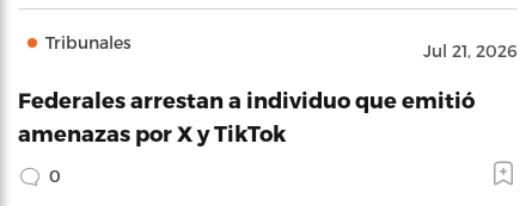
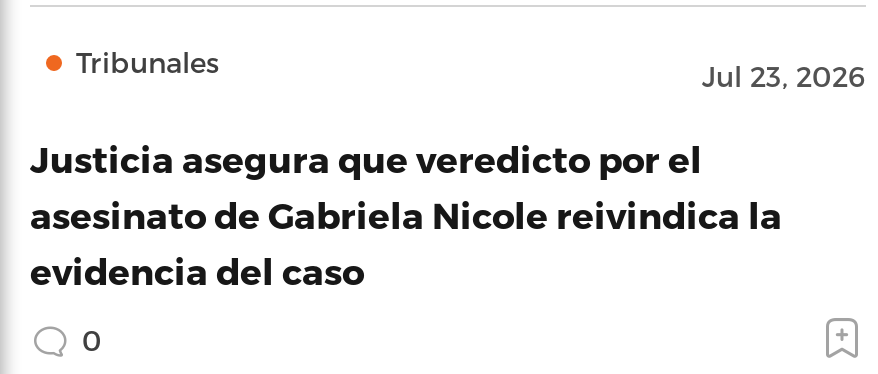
[423,40,518,61] Jul 21, 2026 -> [702,58,866,92] Jul 23, 2026
[18,87,475,145] Federales arrestan a individuo que emitió | amenazas por X y TikTok -> [30,136,782,290] Justicia asegura que veredicto por el | asesinato de Gabriela Nicole reivindica la | evidencia del caso

